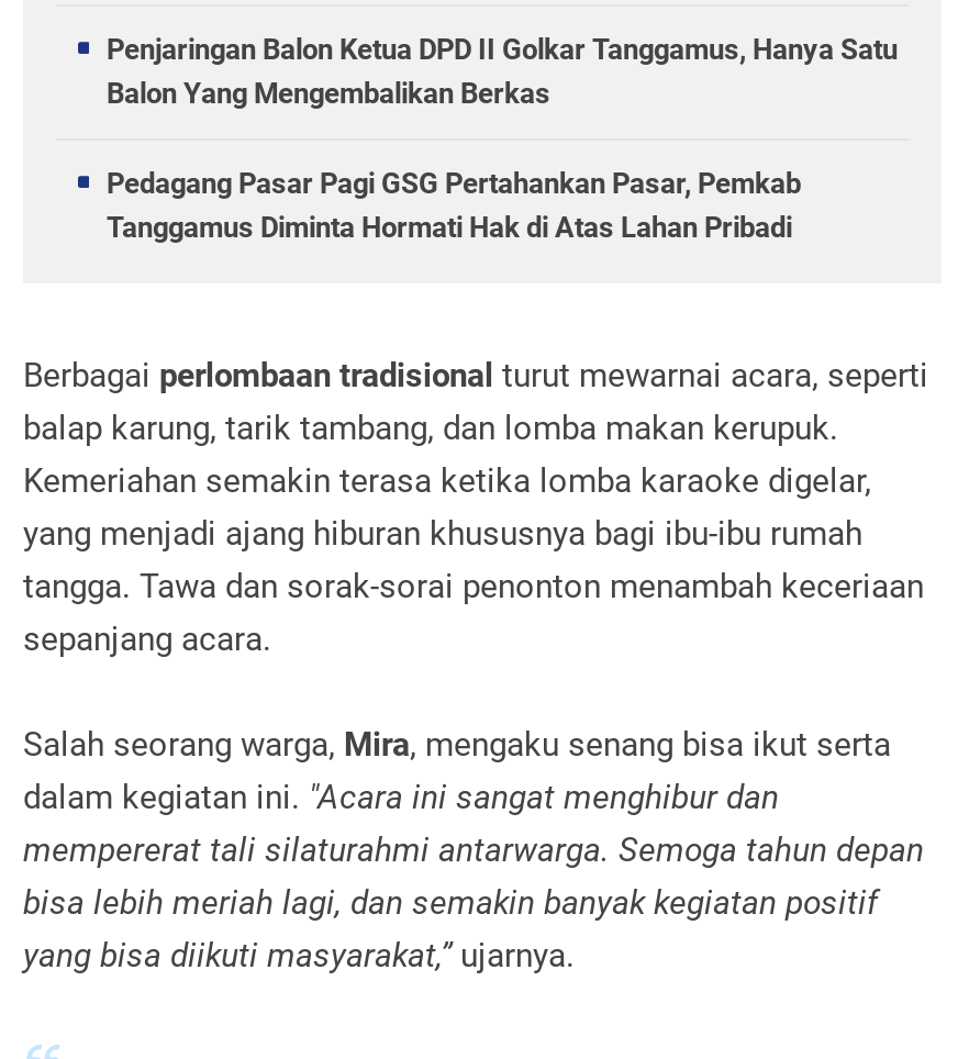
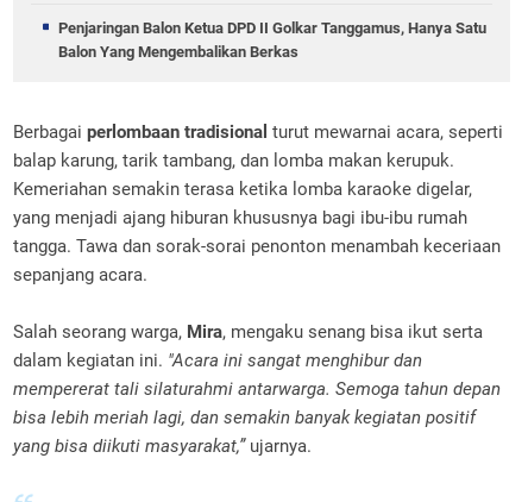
[107,167,801,244] Pedagang Pasar Pagi GSG Pertahankan Pasar, Pemkab | Tanggamus Diminta Hormati Hak di Atas Lahan Pribadi -> none

